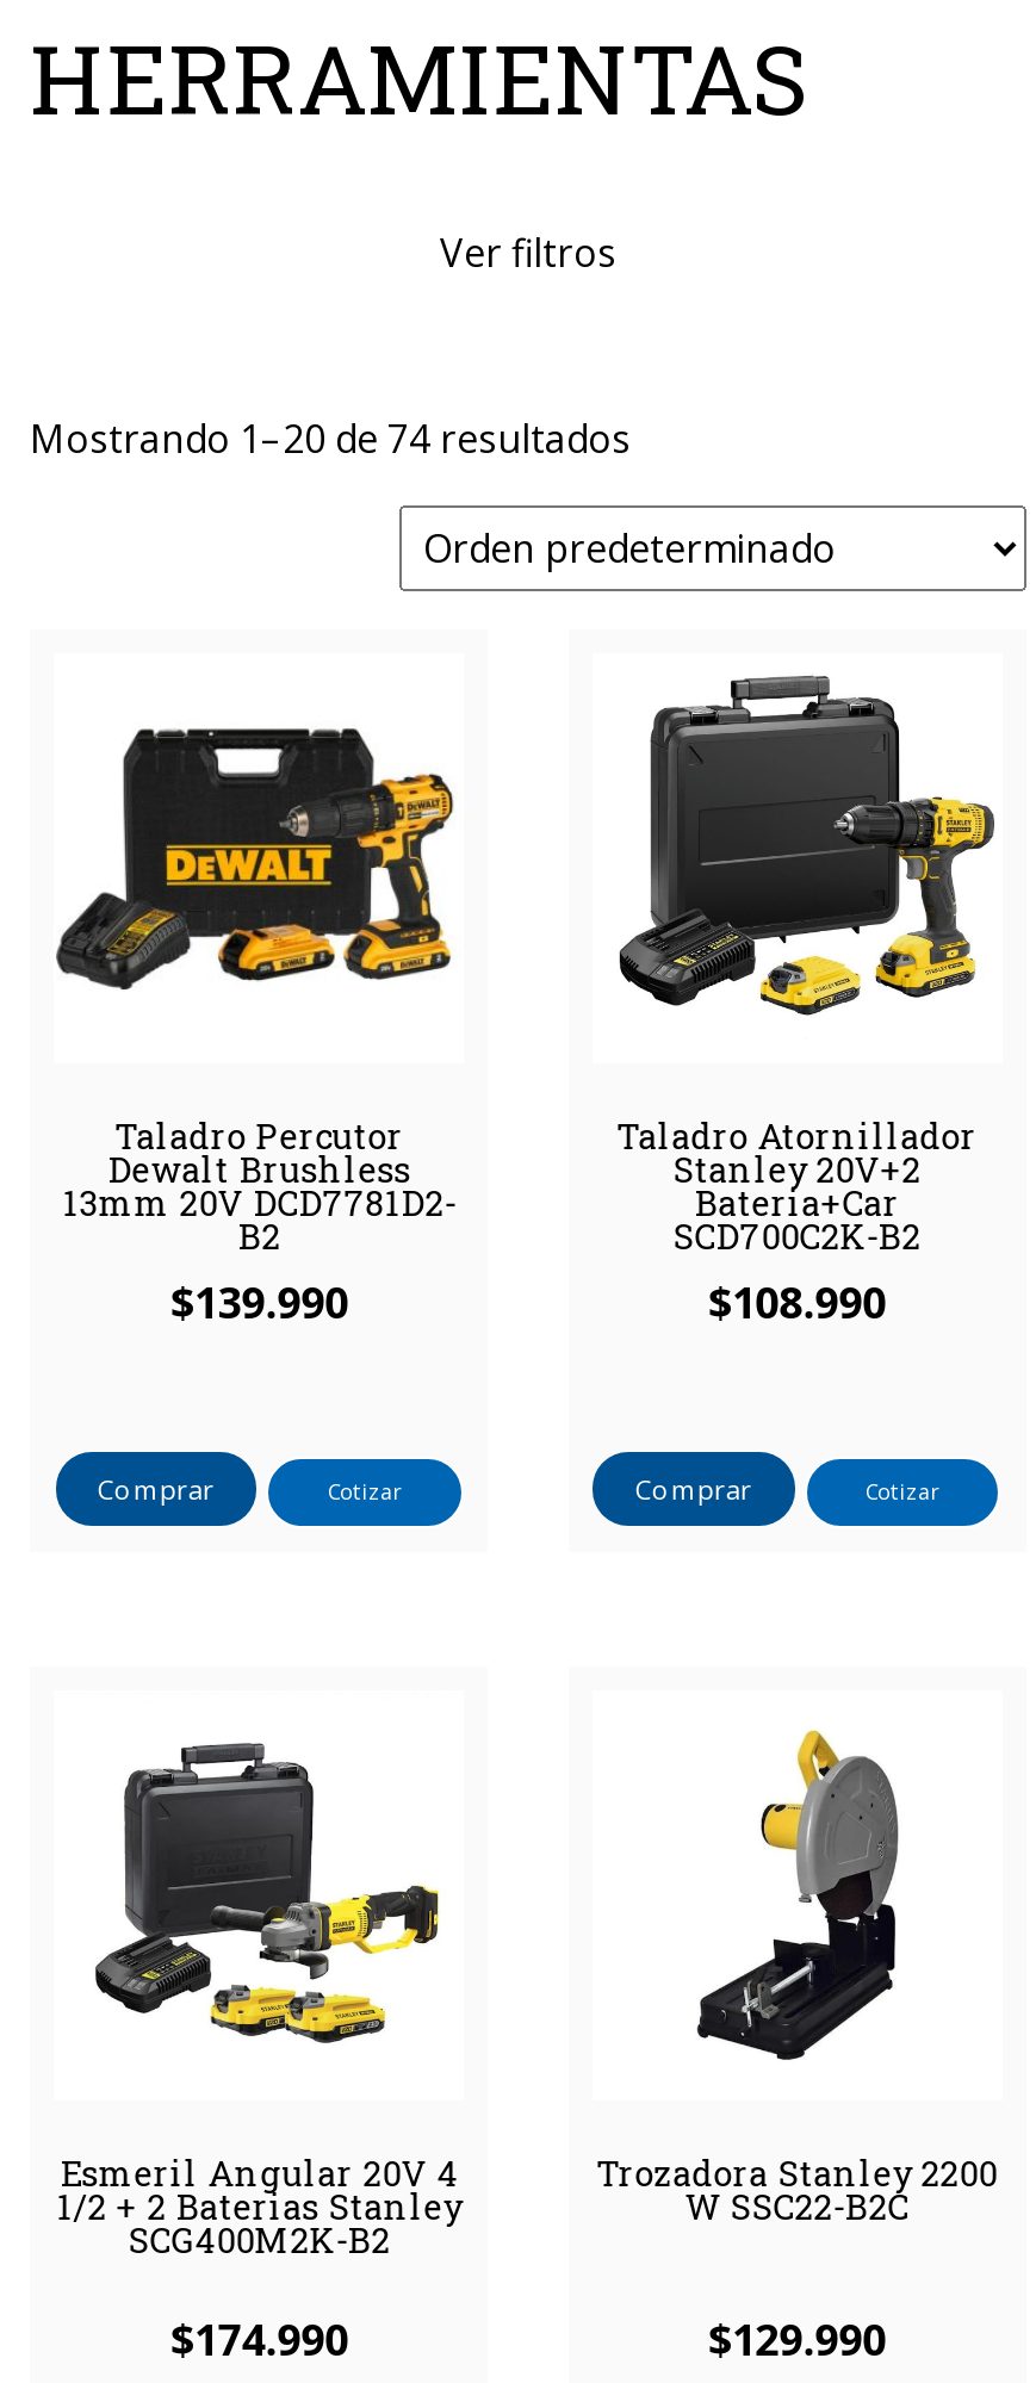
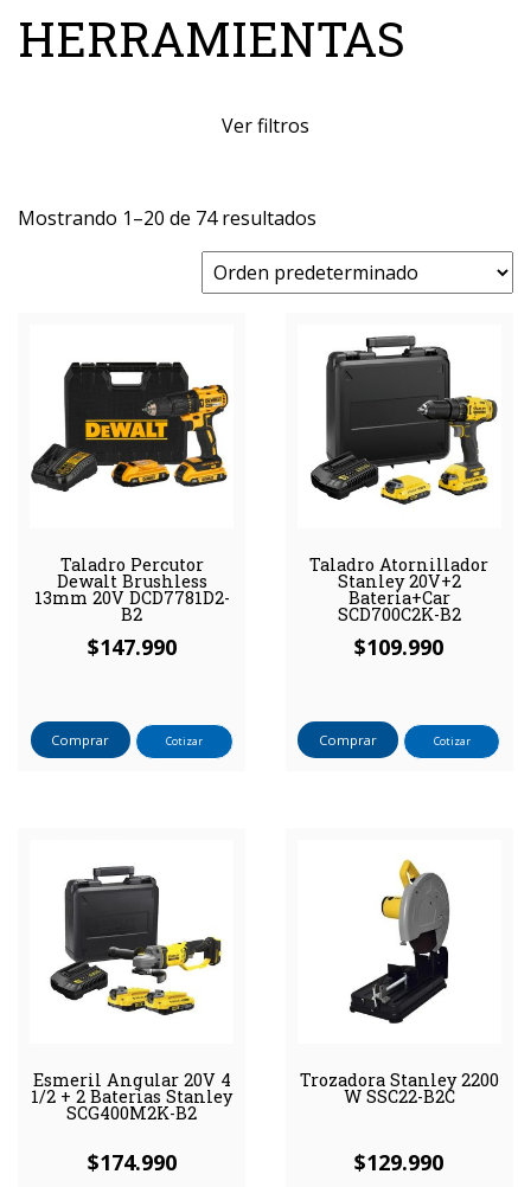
[170,1274,349,1332] $139.990 -> [87,633,176,662] $147.990
[707,1274,886,1332] $108.990 -> [355,633,444,662] $109.990

